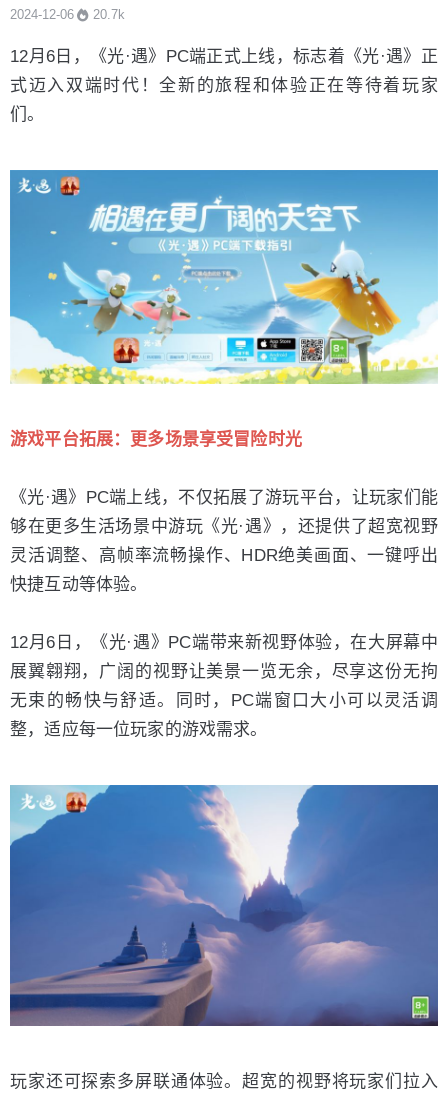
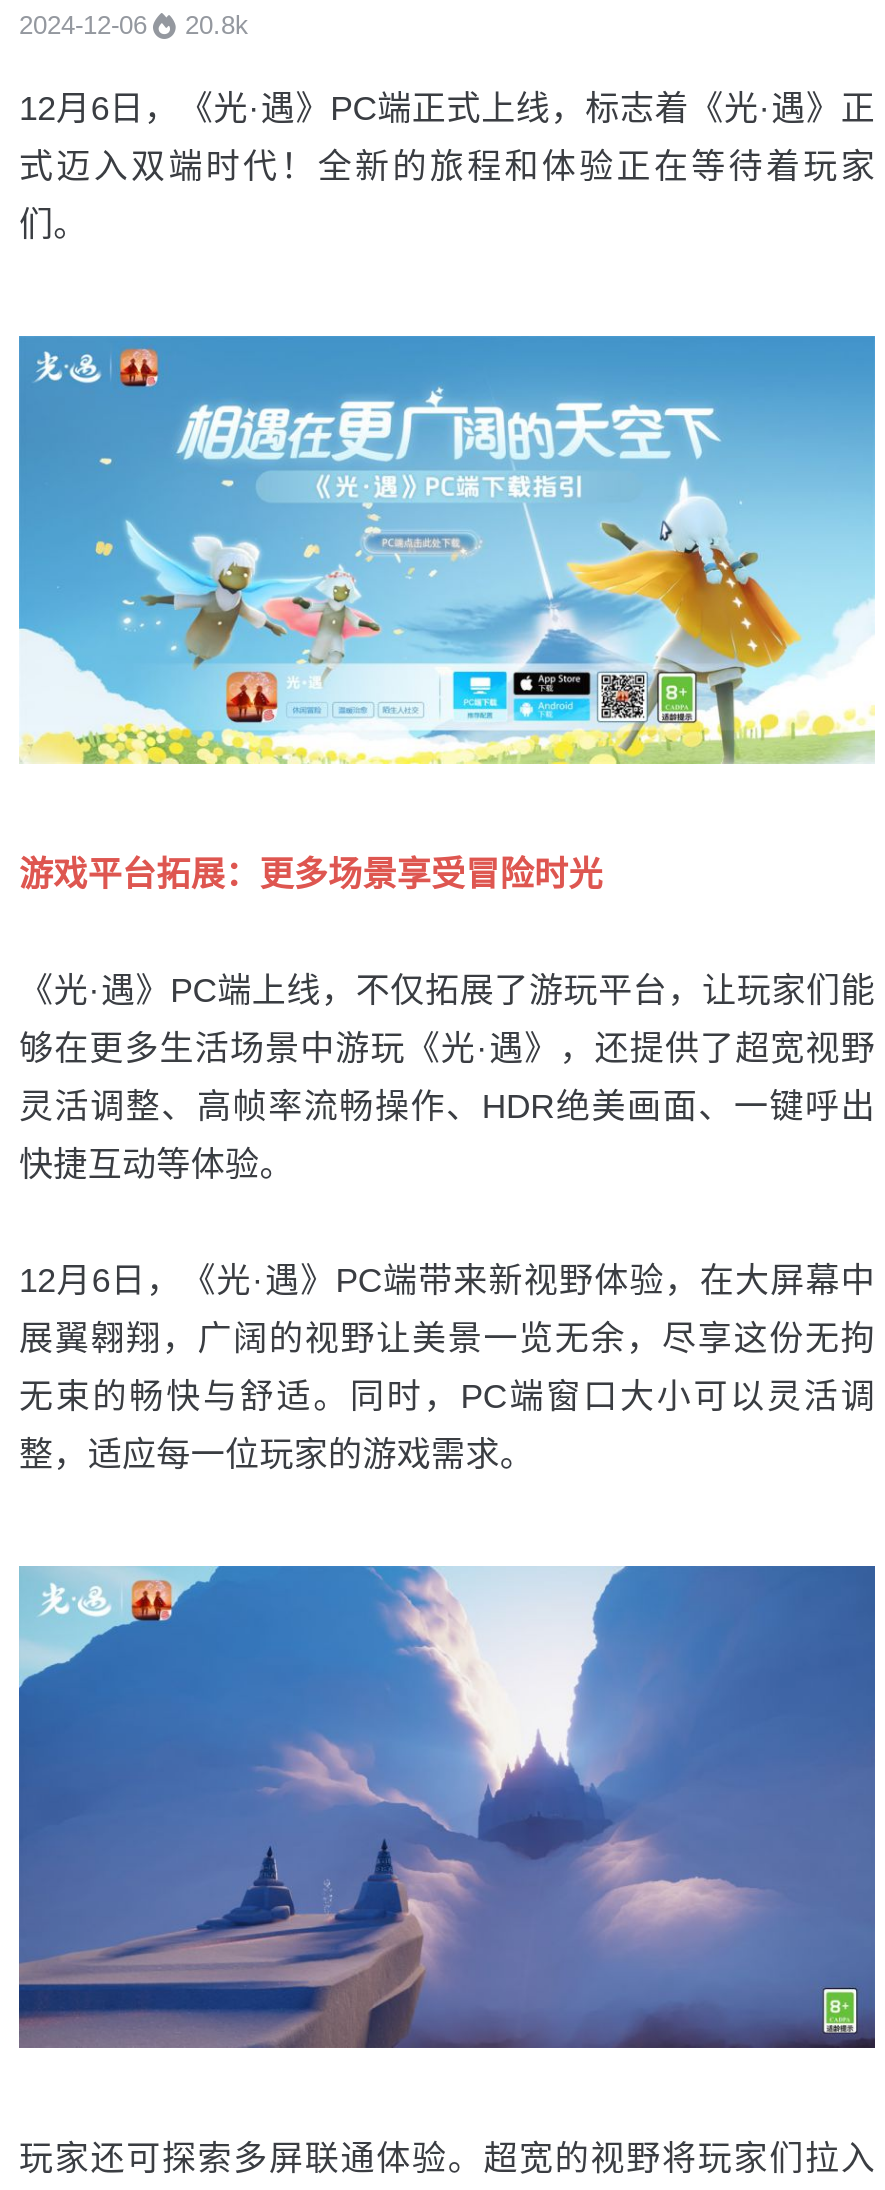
[10,7,125,22] 2024-12-06 20.7k -> [19,10,249,40] 2024-12-06 20.8k

